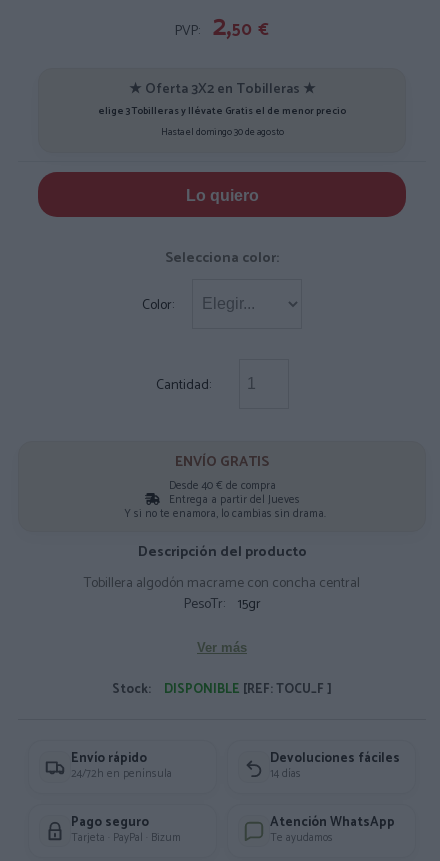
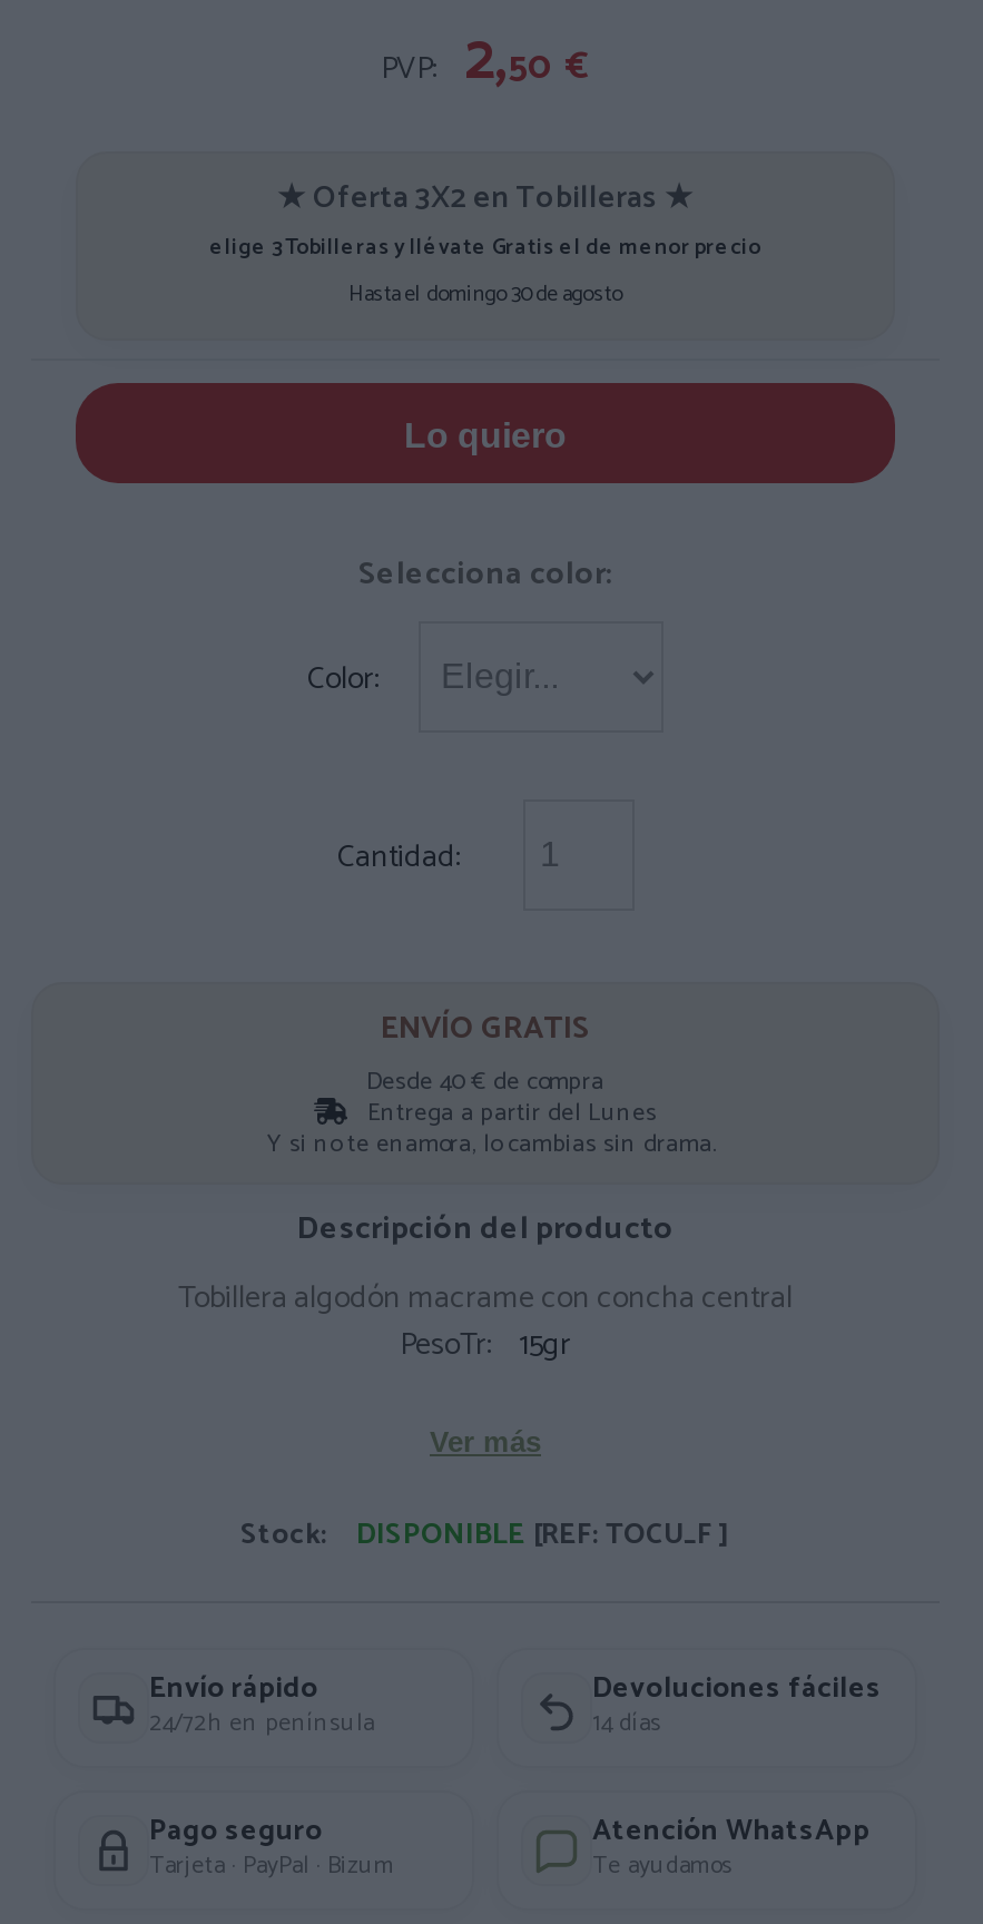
[165,491,299,509] Entrega a partir del Jueves -> [361,1093,657,1133] Entrega a partir del Lunes

